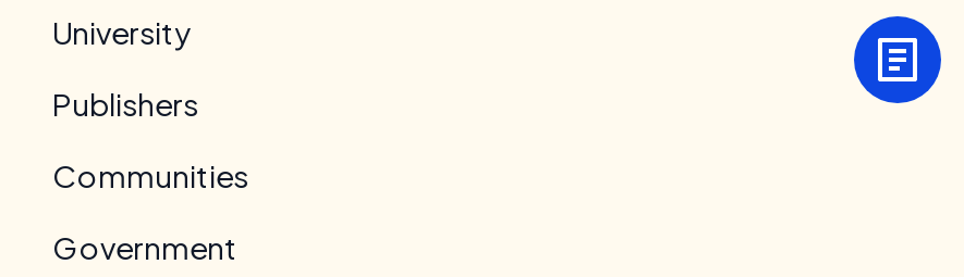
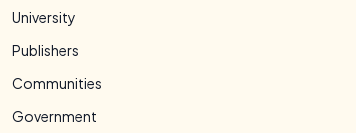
[852,14,943,105] [image] -> none

